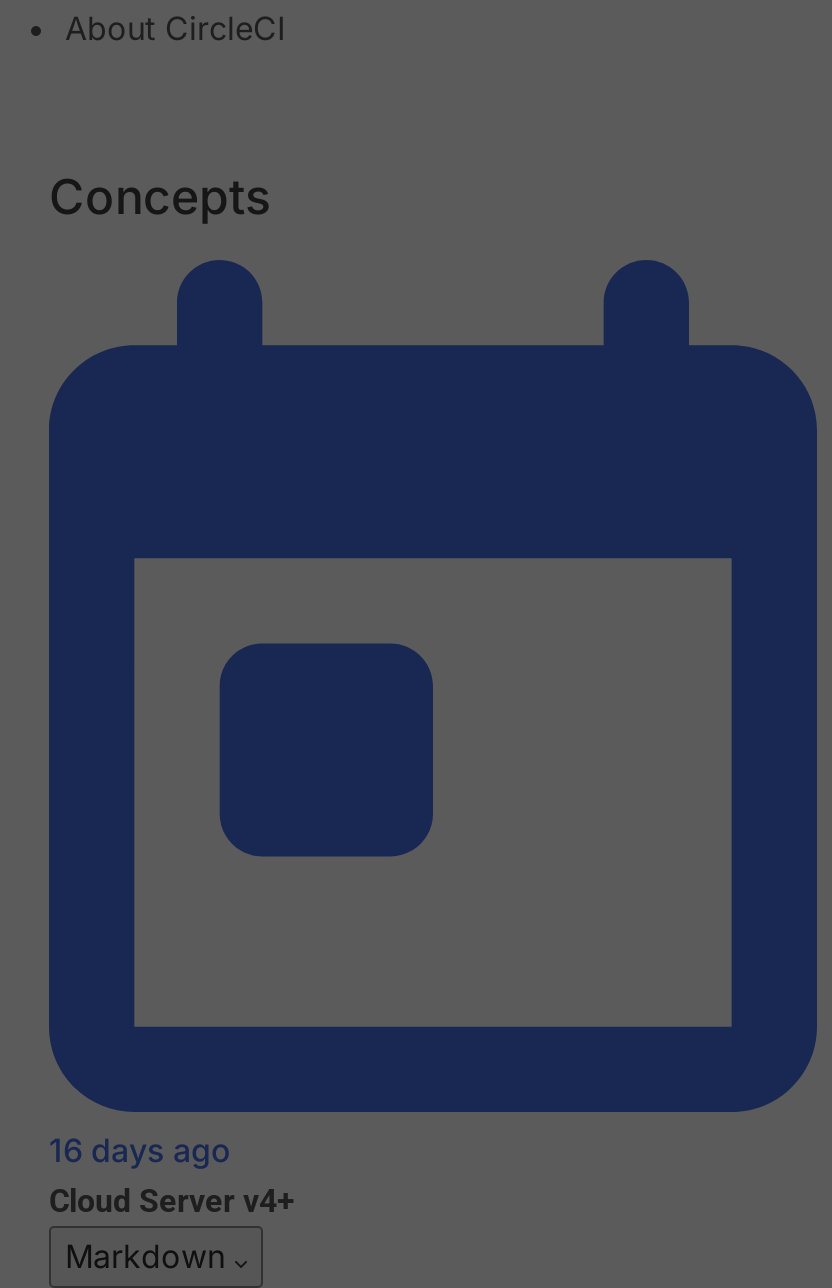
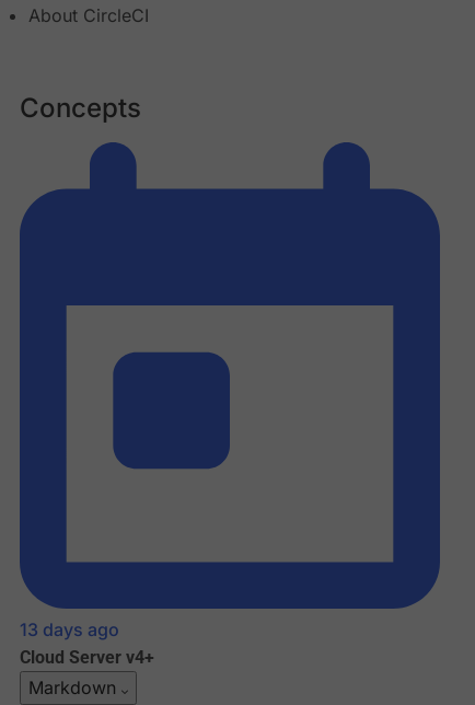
[49,1131,231,1171] 16 days ago -> [20,619,119,641] 13 days ago

